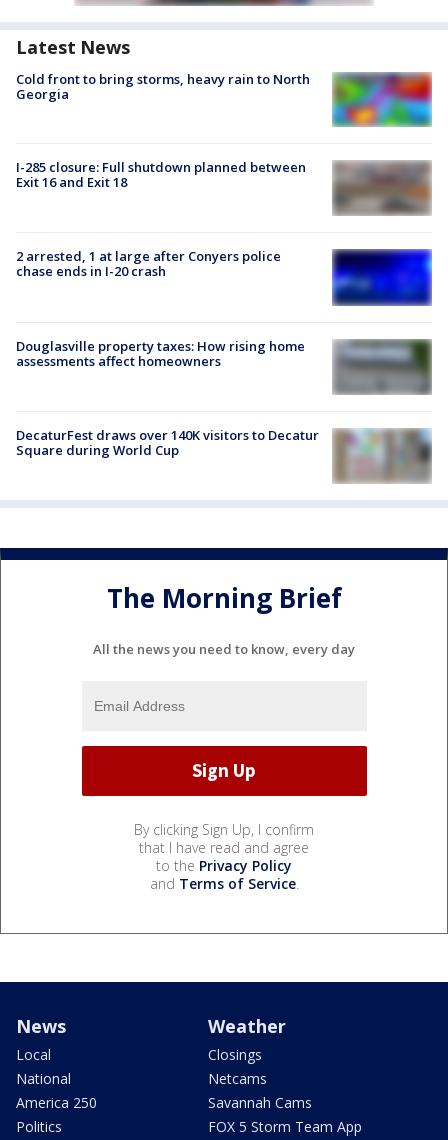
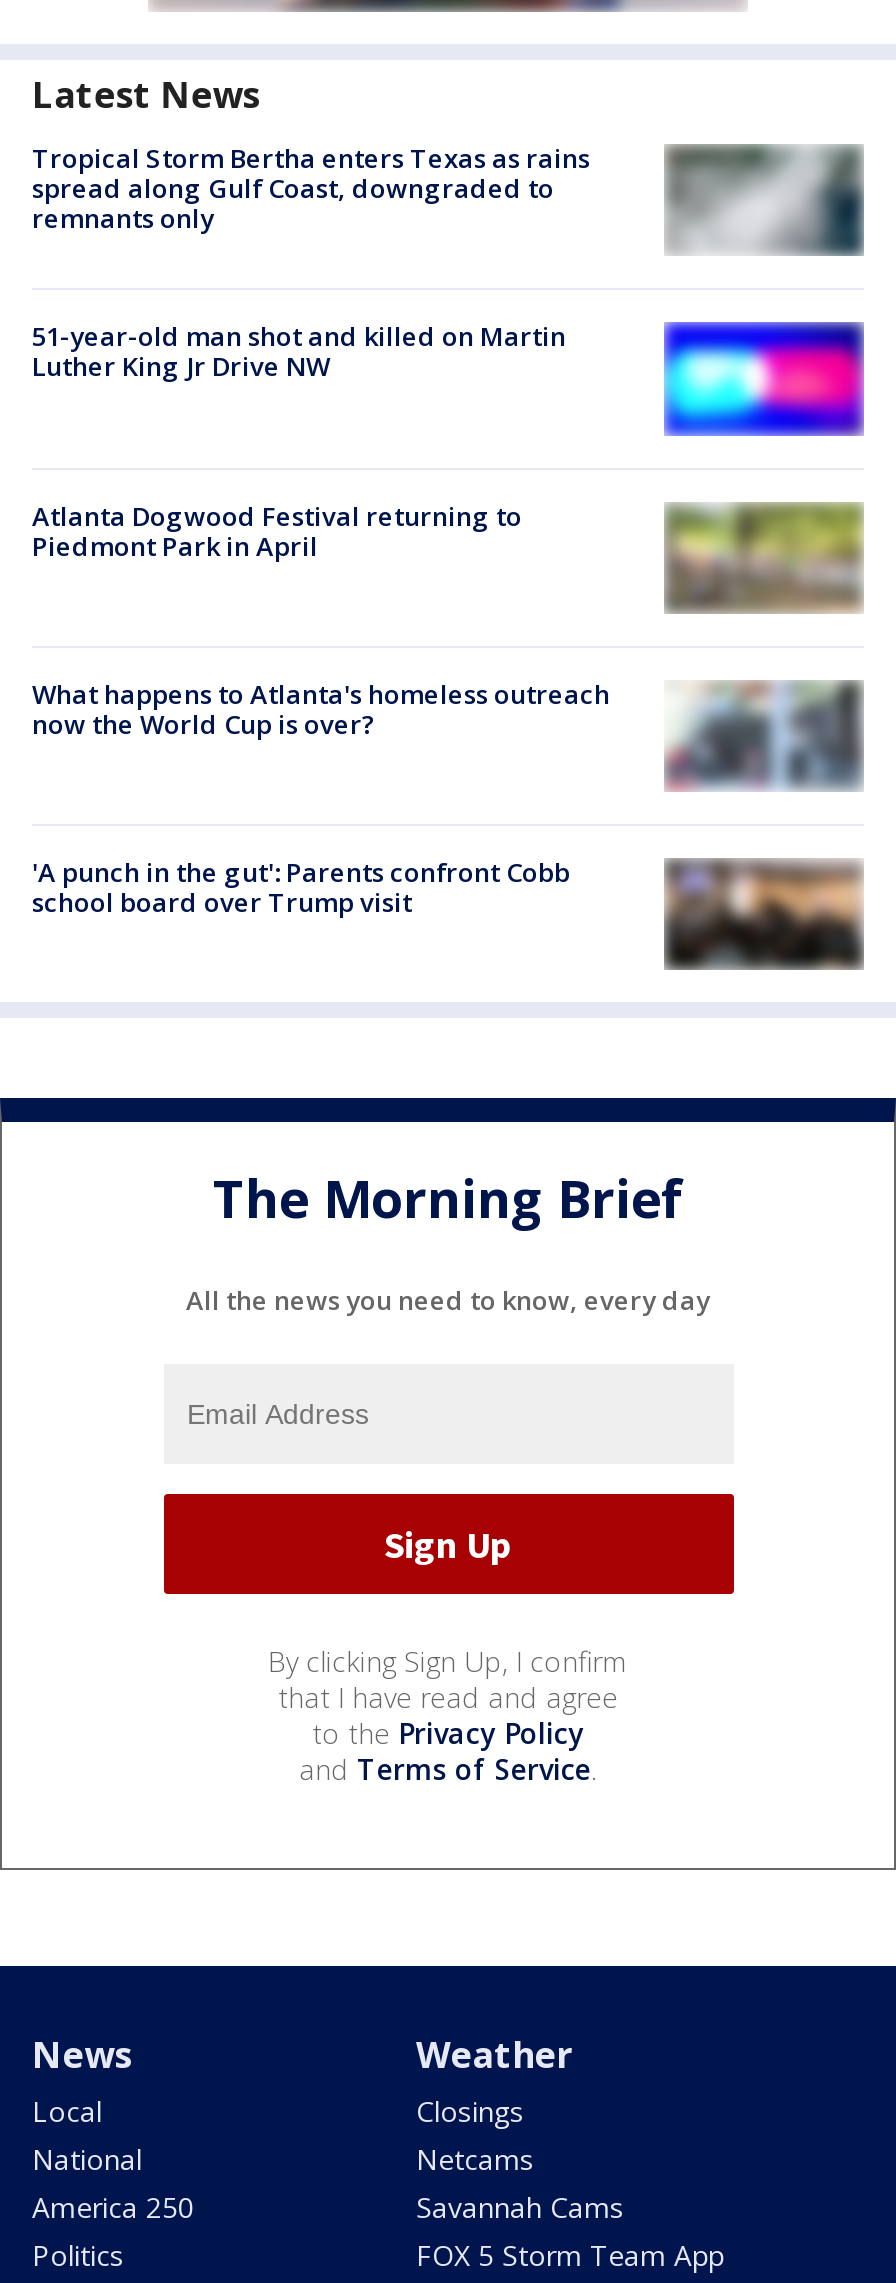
[16,70,432,127] [image] | Cold front to bring storms, heavy rain to North | Georgia -> [32,140,864,256] [image] | Tropical Storm Bertha enters Texas as rains | spread along Gulf Coast, downgraded to | remnants only
[16,158,306,191] I-285 closure: Full shutdown planned between | Exit 16 and Exit 18 -> [32,319,566,385] 51-year-old man shot and killed on Martin | Luther King Jr Drive NW
[332,160,432,216] [image] -> [664,322,864,436] [image]
[16,247,281,280] 2 arrested, 1 at large after Conyers police | chase ends in I-20 crash -> [32,497,522,563] Atlanta Dogwood Festival returning to | Piedmont Park in April
[332,248,433,306] [image] -> [664,500,866,614] [image]
[16,337,430,394] [image] | Douglasville property taxes: How rising home | assessments affect homeowners -> [32,676,864,786] [image] | What happens to Atlanta's homeless outreach | now the World Cup is over?
[16,426,319,459] DecaturFest draws over 140K visitors to Decatur | Square during World Cup -> [32,854,570,920] 'A punch in the gut': Parents confront Cobb | school board over Trump visit
[333,428,432,483] [image] -> [664,858,862,970] [image]

